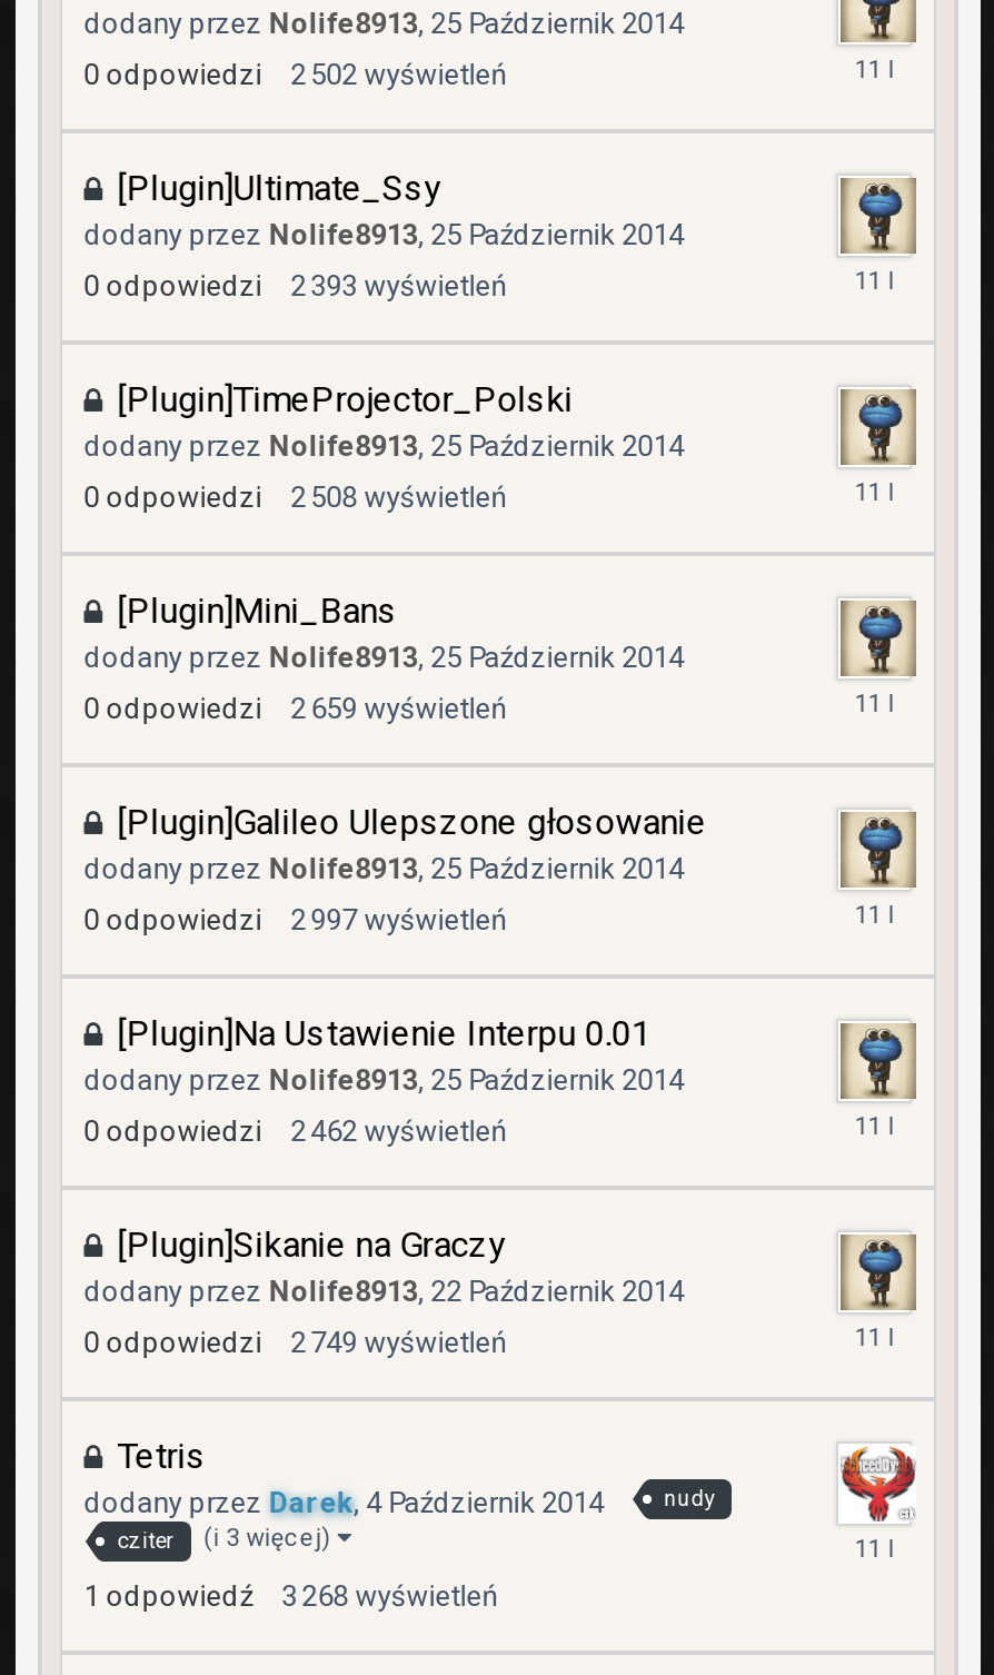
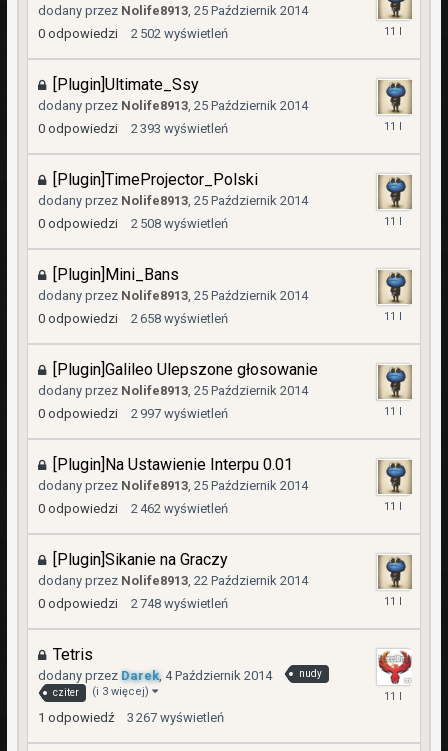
[84,692,506,725] 0 odpowiedzi 2 659 wyświetleń -> [38,311,228,326] 0 odpowiedzi 2 658 wyświetleń
[84,1326,506,1359] 0 odpowiedzi 2 749 wyświetleń -> [38,596,228,611] 0 odpowiedzi 2 748 wyświetleń
[84,1579,497,1613] 1 odpowiedź 3 268 wyświetleń -> [38,710,224,725] 1 odpowiedź 3 267 wyświetleń

